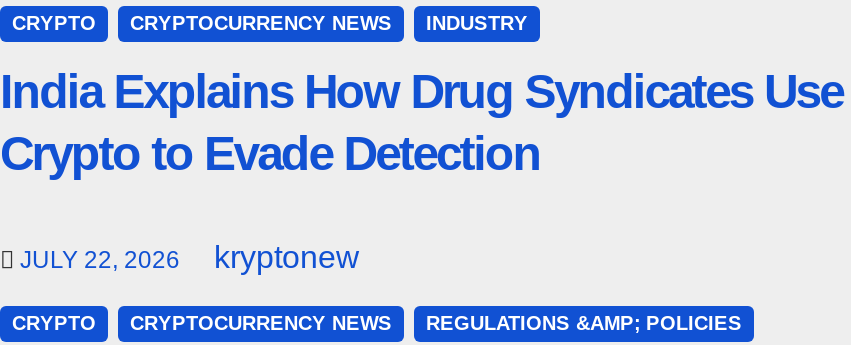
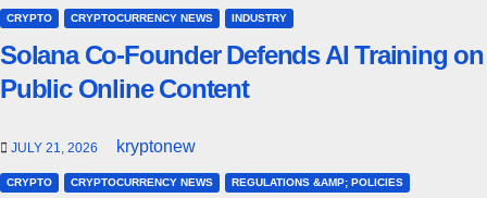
[0,65,843,181] India Explains How Drug Syndicates Use | Crypto to Evade Detection -> [0,41,484,104] Solana Co-Founder Defends AI Training on | Public Online Content
[20,241,360,275] JULY 22, 2026 kryptonew -> [11,137,196,155] JULY 21, 2026 kryptonew

